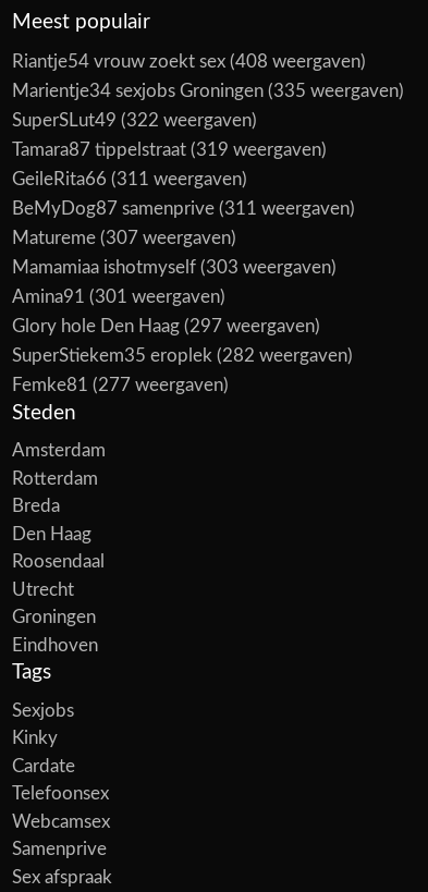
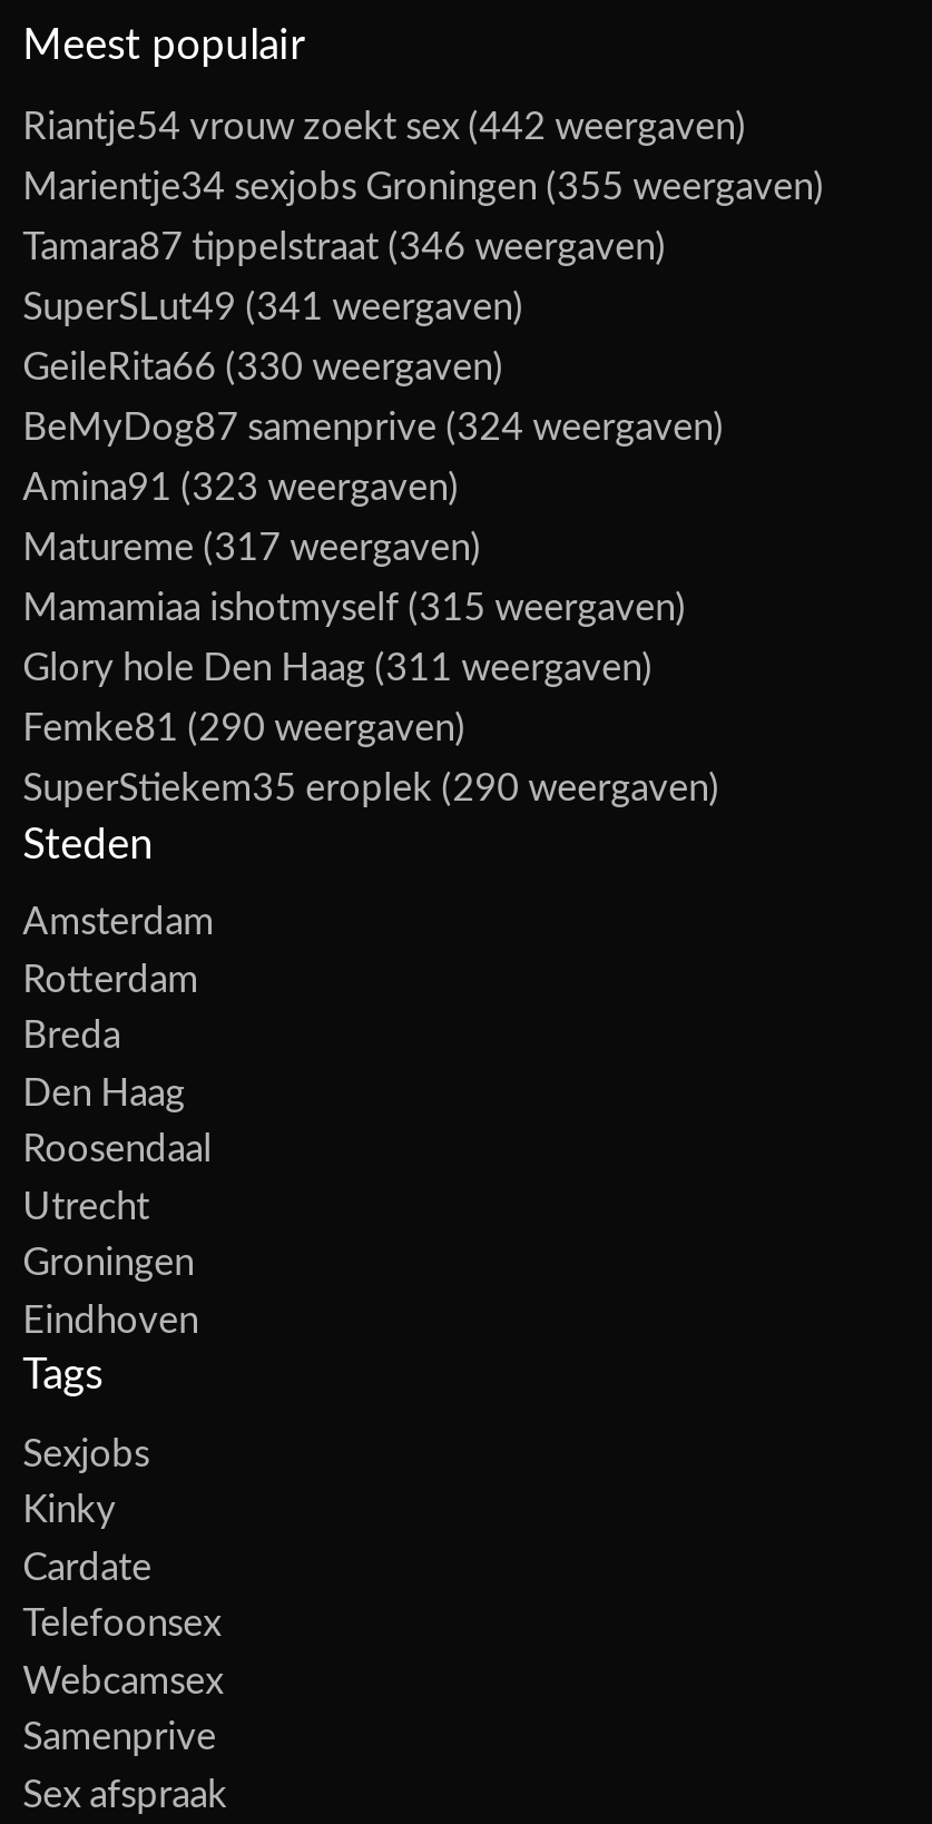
[12,52,365,70] Riantje54 vrouw zoekt sex (408 weergaven) -> [22,107,746,145] Riantje54 vrouw zoekt sex (442 weergaven)
[12,81,404,100] Marientje34 sexjobs Groningen (335 weergaven) -> [22,167,824,205] Marientje34 sexjobs Groningen (355 weergaven)
[12,111,257,129] SuperSLut49 (322 weergaven) -> [22,228,666,265] Tamara87 tippelstraat (346 weergaven)
[12,140,326,159] Tamara87 tippelstraat (319 weergaven) -> [22,288,524,326] SuperSLut49 (341 weergaven)
[12,170,247,188] GeileRita66 (311 weergaven) -> [22,348,504,386] GeileRita66 (330 weergaven)
[12,199,355,217] BeMyDog87 samenprive (311 weergaven) -> [22,408,724,446] BeMyDog87 samenprive (324 weergaven)
[12,228,236,247] Matureme (307 weergaven) -> [22,468,459,506] Amina91 (323 weergaven)
[12,258,336,276] Mamamiaa ishotmyself (303 weergaven) -> [22,528,481,566] Matureme (317 weergaven)
[12,287,225,306] Amina91 (301 weergaven) -> [22,588,686,626] Mamamiaa ishotmyself (315 weergaven)
[12,317,320,335] Glory hole Den Haag (297 weergaven) -> [22,649,653,686] Glory hole Den Haag (311 weergaven)
[12,346,352,365] SuperStiekem35 eroplek (282 weergaven) -> [22,709,466,747] Femke81 (290 weergaven)
[12,375,228,394] Femke81 (277 weergaven) -> [22,769,720,807] SuperStiekem35 eroplek (290 weergaven)

